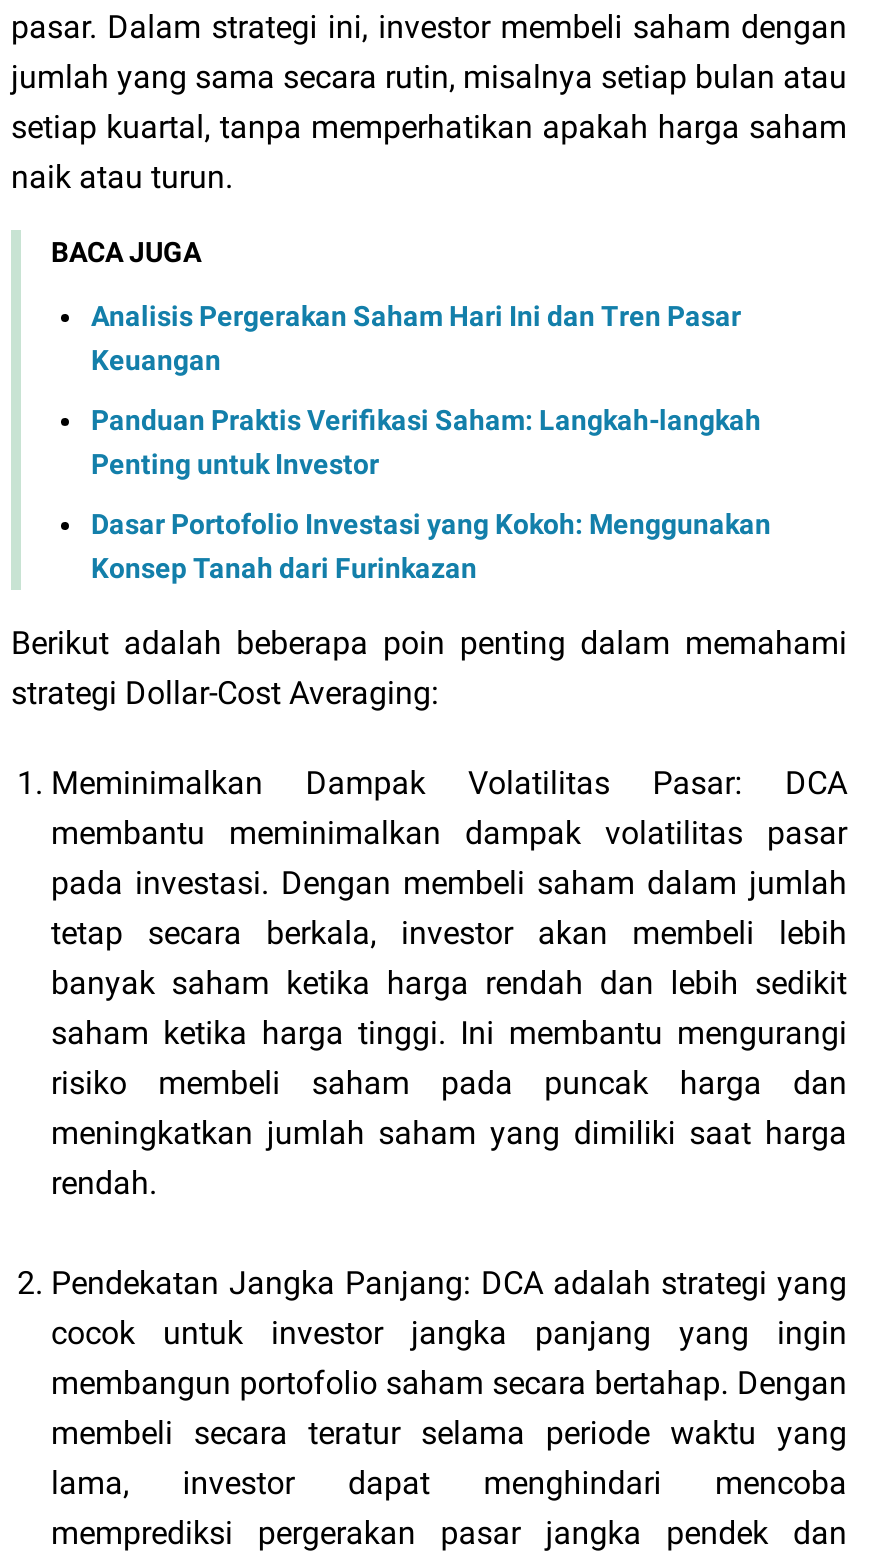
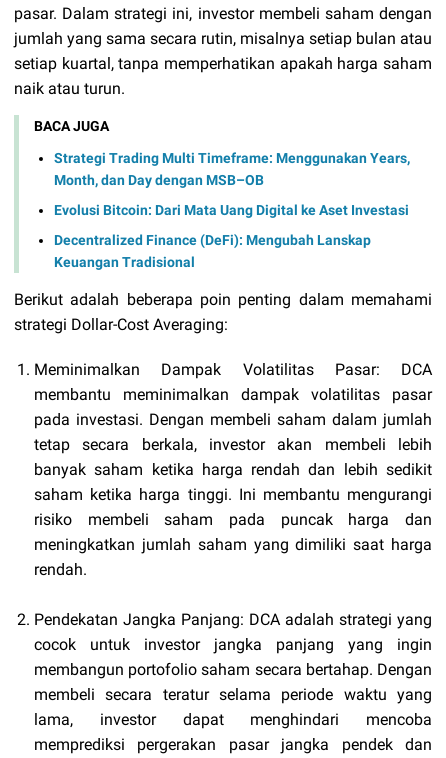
[91,300,741,376] Analisis Pergerakan Saham Hari Ini dan Tren Pasar | Keuangan -> [54,150,410,188] Strategi Trading Multi Timeframe: Menggunakan Years, | Month, dan Day dengan MSB–OB
[91,404,761,480] Panduan Praktis Verifikasi Saham: Langkah-langkah | Penting untuk Investor -> [54,202,409,218] Evolusi Bitcoin: Dari Mata Uang Digital ke Aset Investasi
[91,508,771,584] Dasar Portofolio Investasi yang Kokoh: Menggunakan | Konsep Tanah dari Furinkazan -> [54,232,371,270] Decentralized Finance (DeFi): Mengubah Lanskap | Keuangan Tradisional

